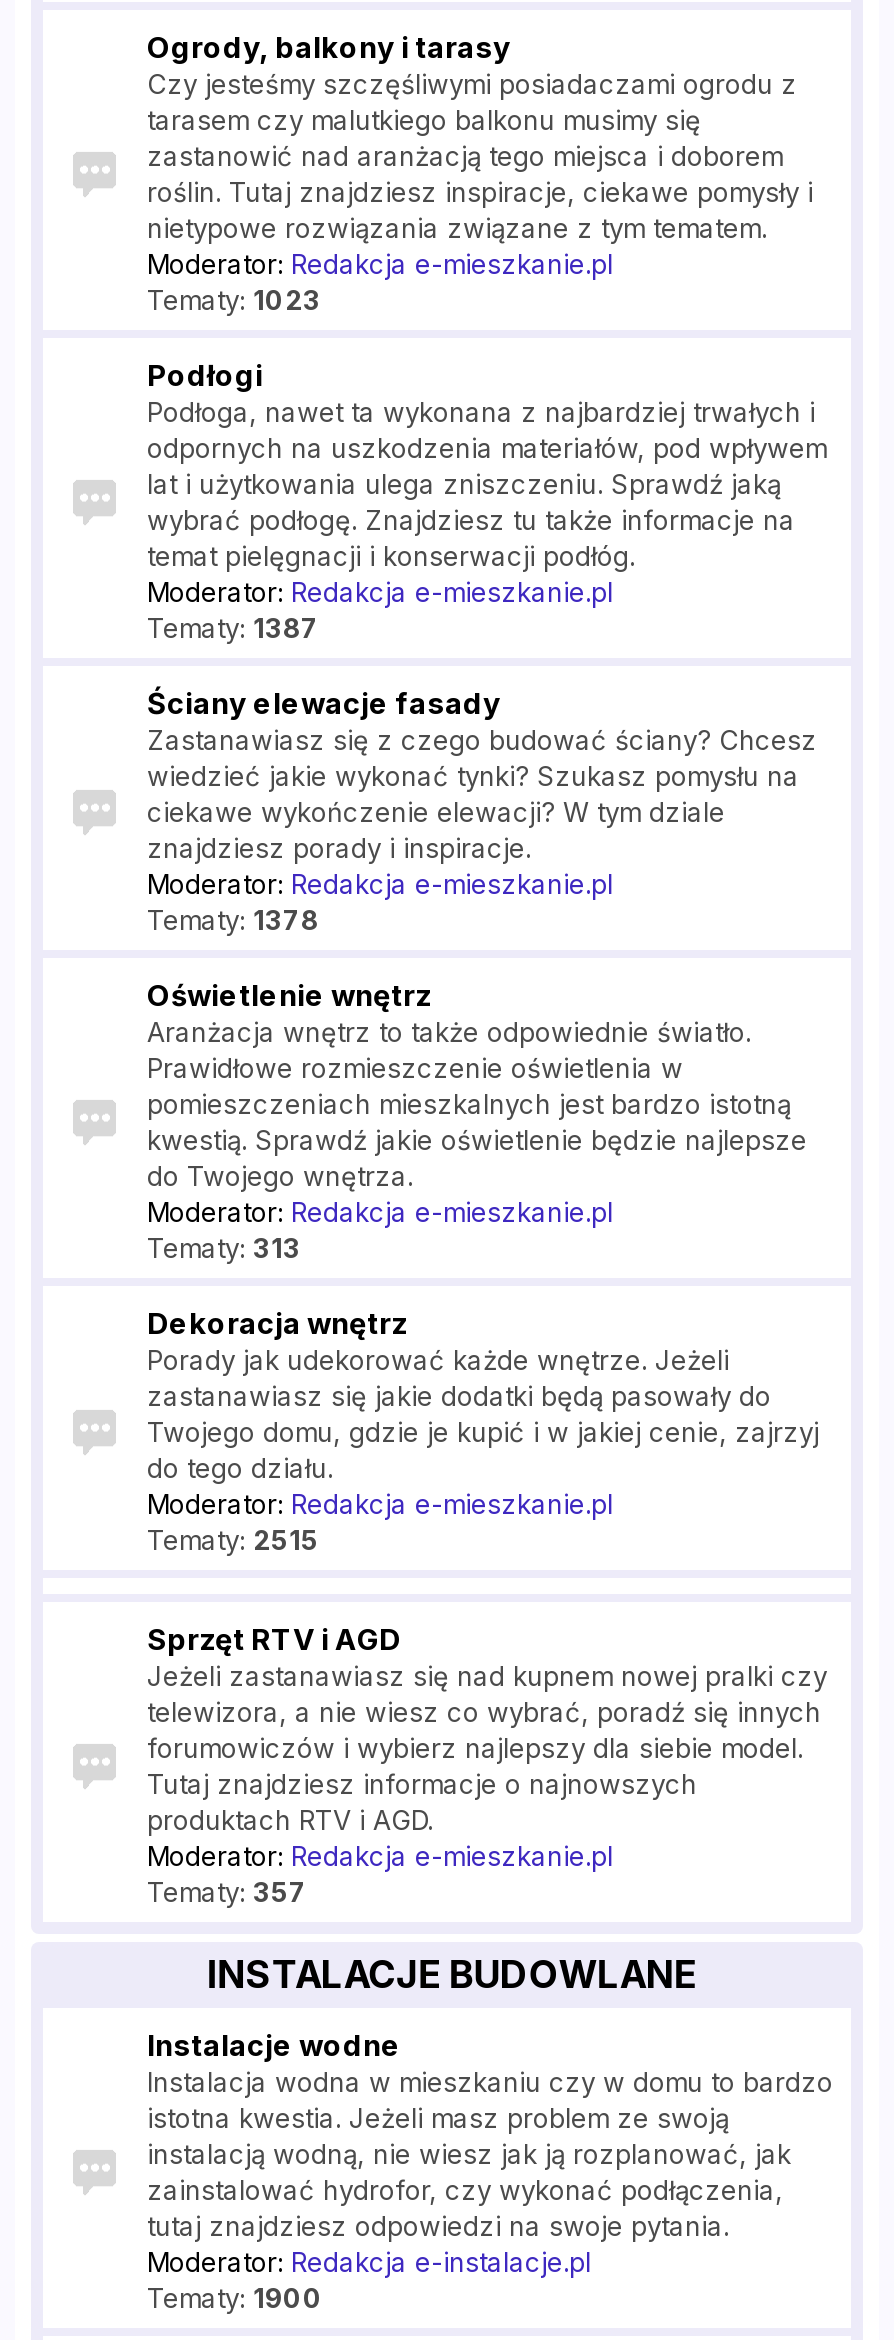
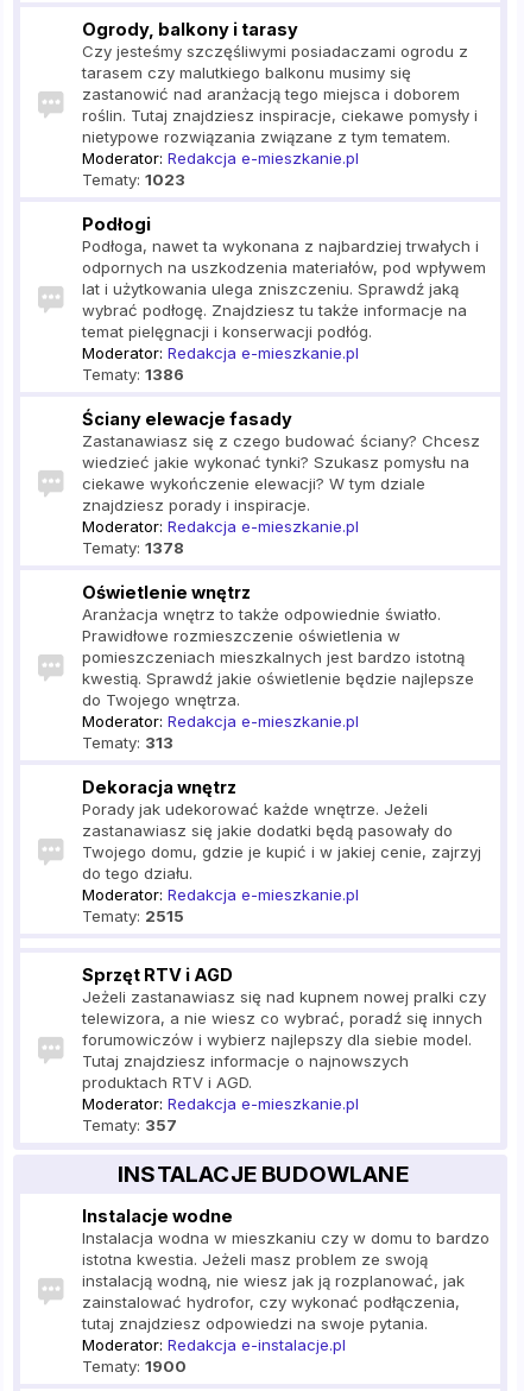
[147,613,319,645] Tematy: 1387 -> [82,365,184,384] Tematy: 1386

